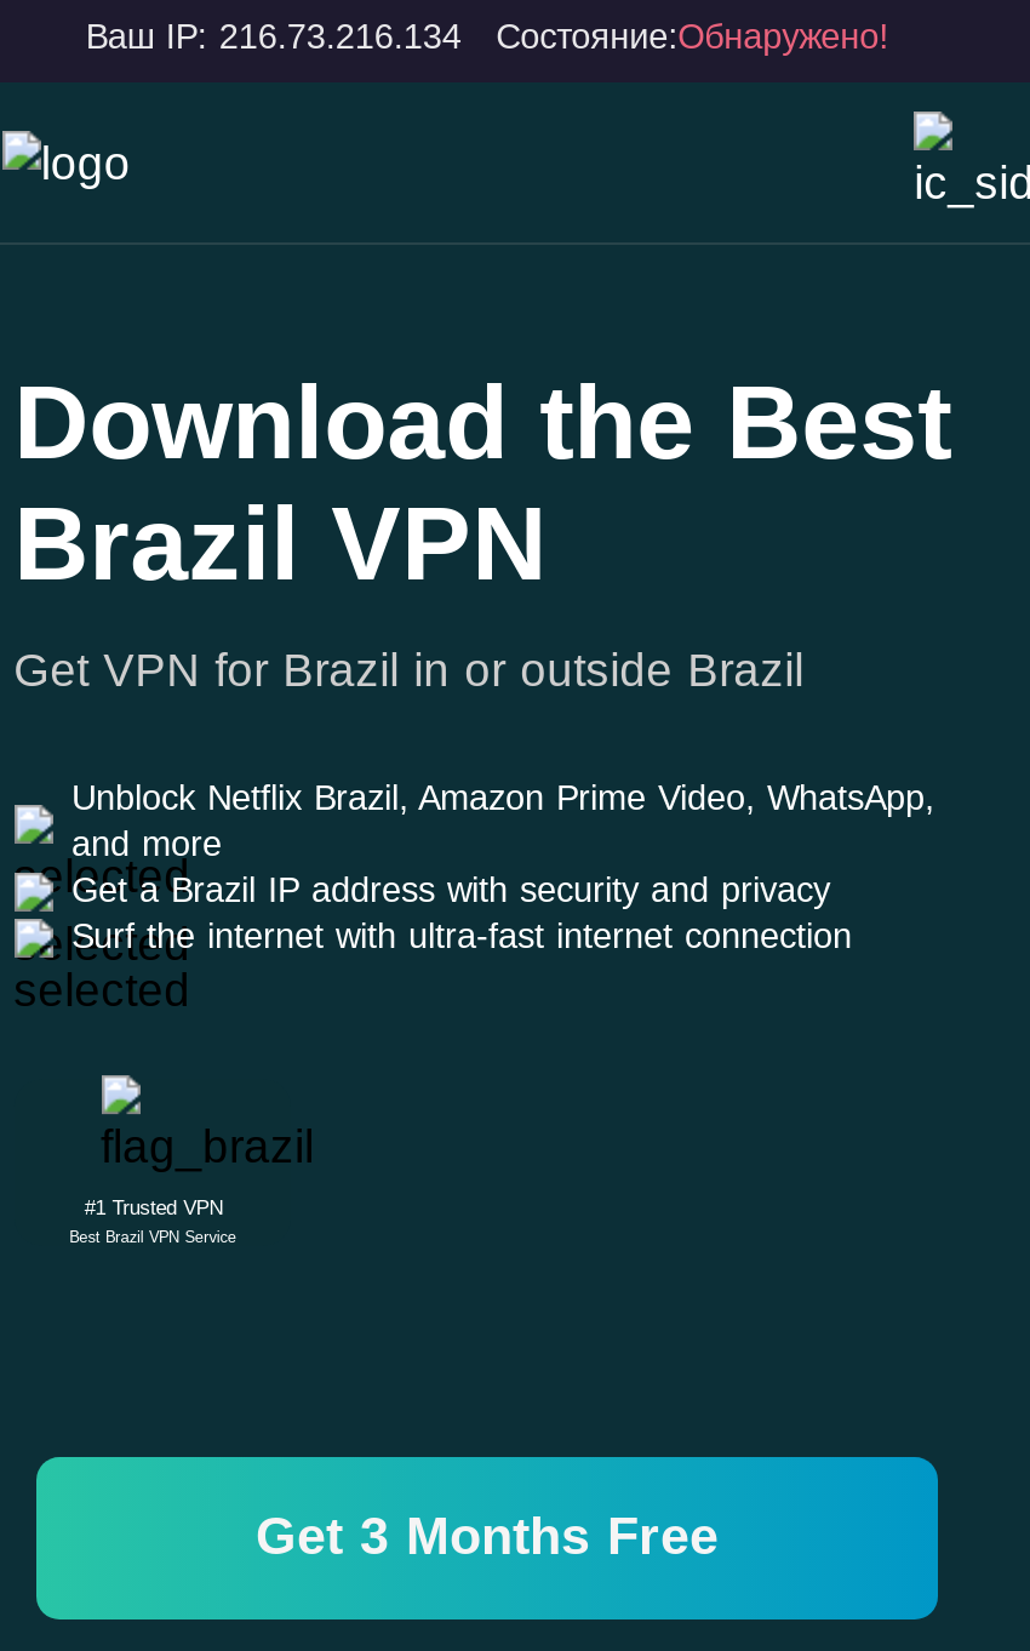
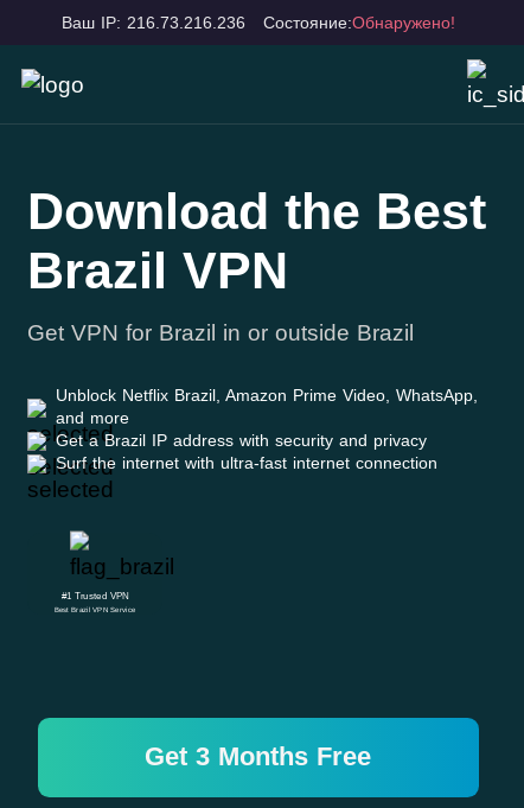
[86,16,889,55] Ваш IP: 216.73.216.134 Состояние:Обнаружено! -> [62,13,455,32] Ваш IP: 216.73.216.236 Состояние:Обнаружено!

